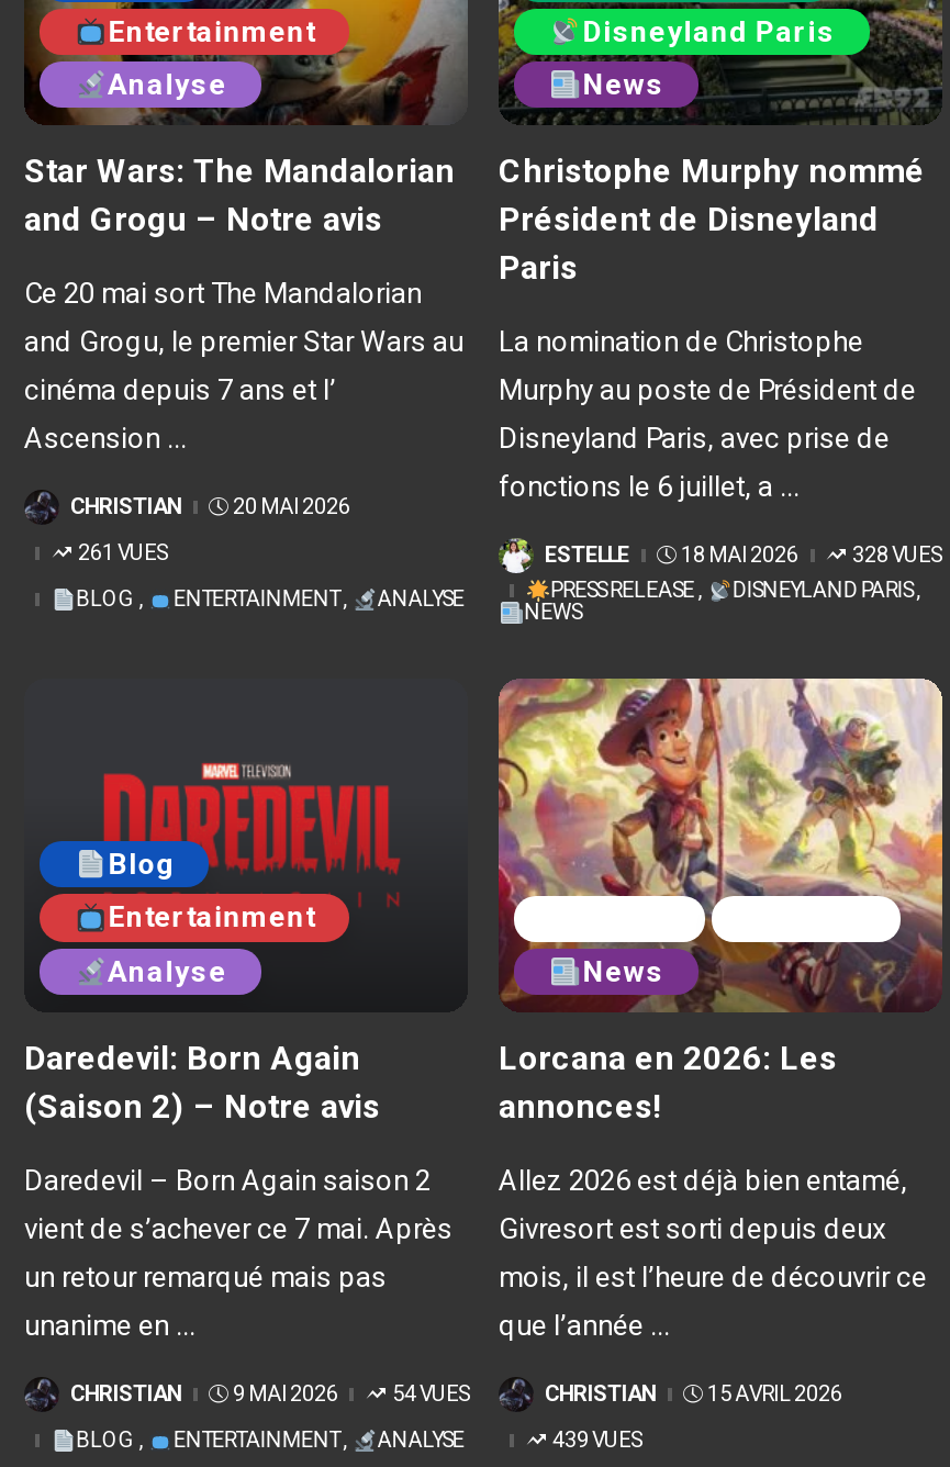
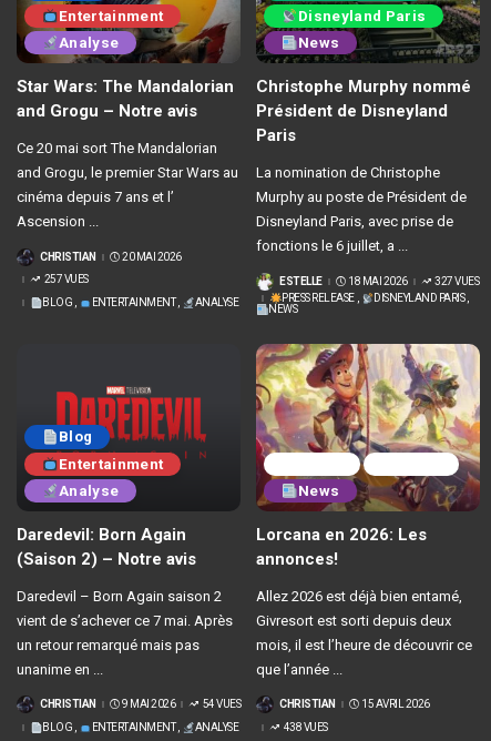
[78,541,166,565] 261 VUES -> [44,273,88,285] 257 VUES
[852,544,940,568] 328 VUES -> [434,275,479,287] 327 VUES
[552,1427,640,1452] 439 VUES -> [283,721,328,733] 438 VUES

